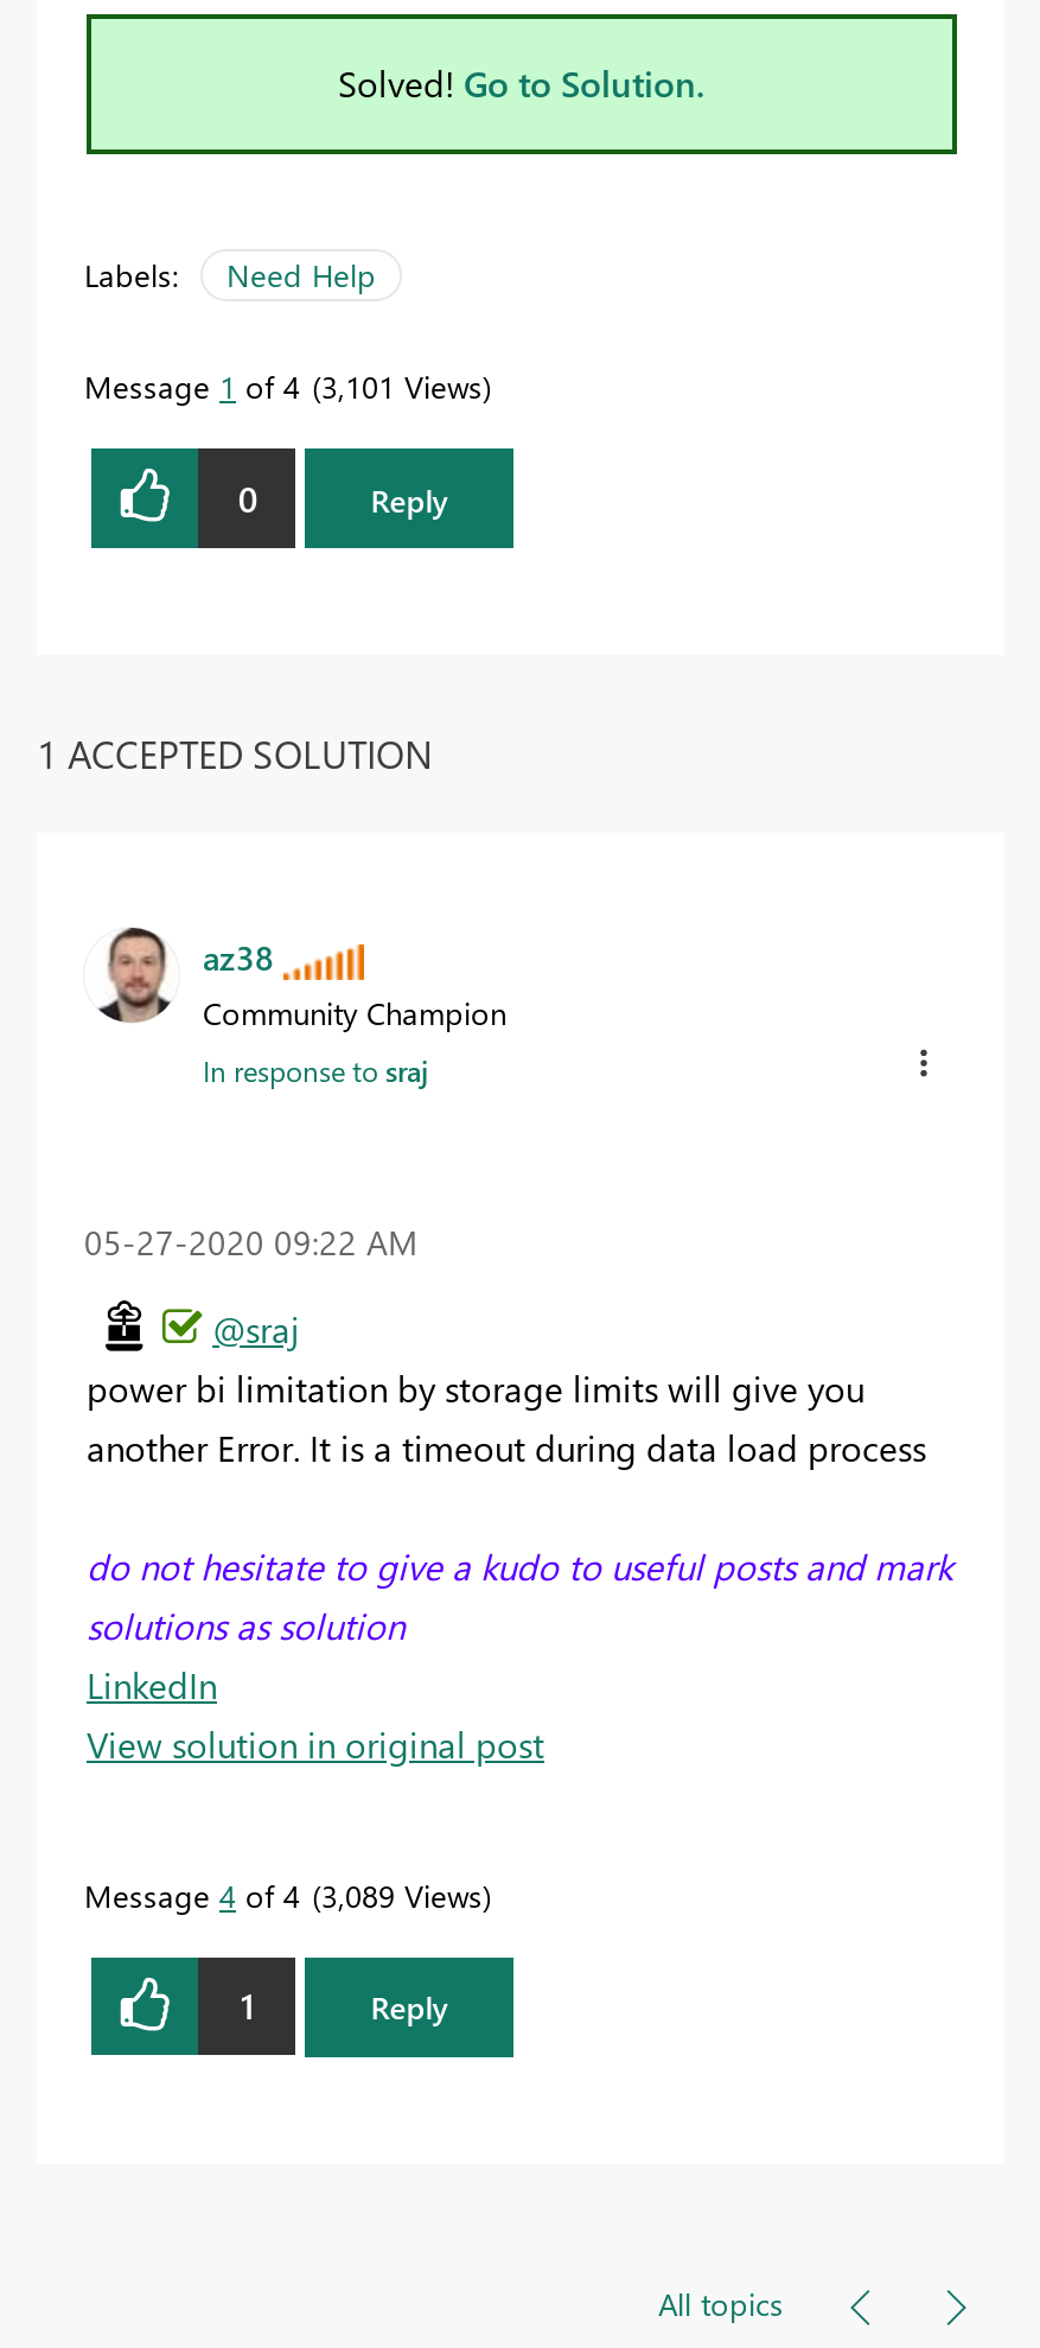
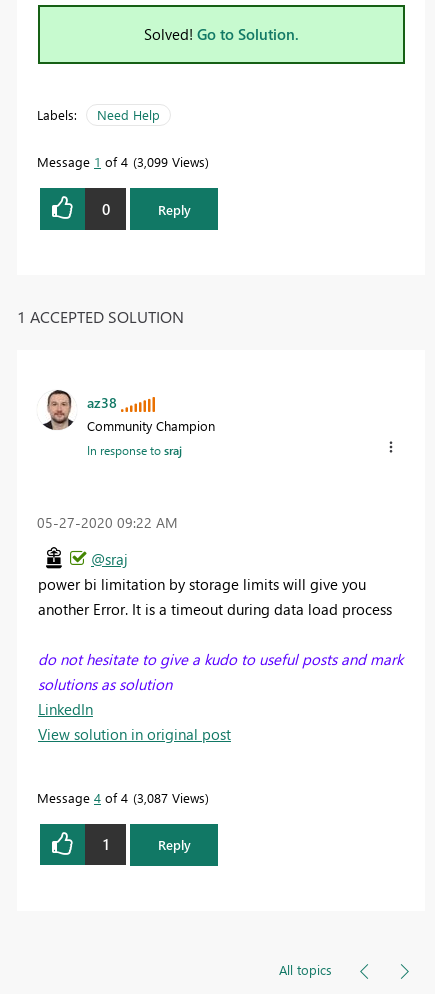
[84,366,483,406] Message 1 of 4 3,101 Views -> [37,153,205,170] Message 1 of 4 3,099 Views
[84,1874,483,1914] Message 4 of 4 3,089 Views -> [37,789,205,806] Message 4 of 4 3,087 Views

